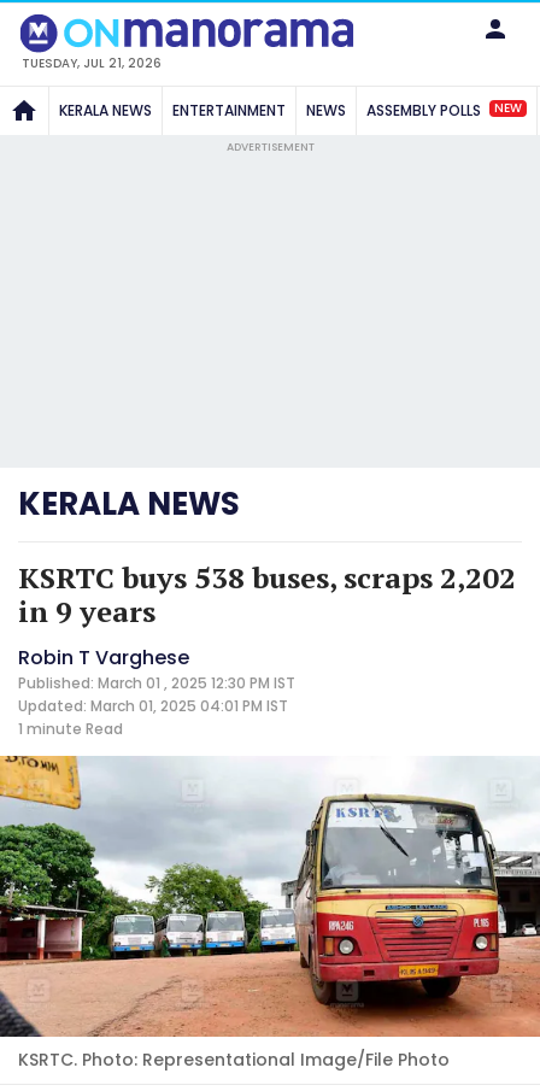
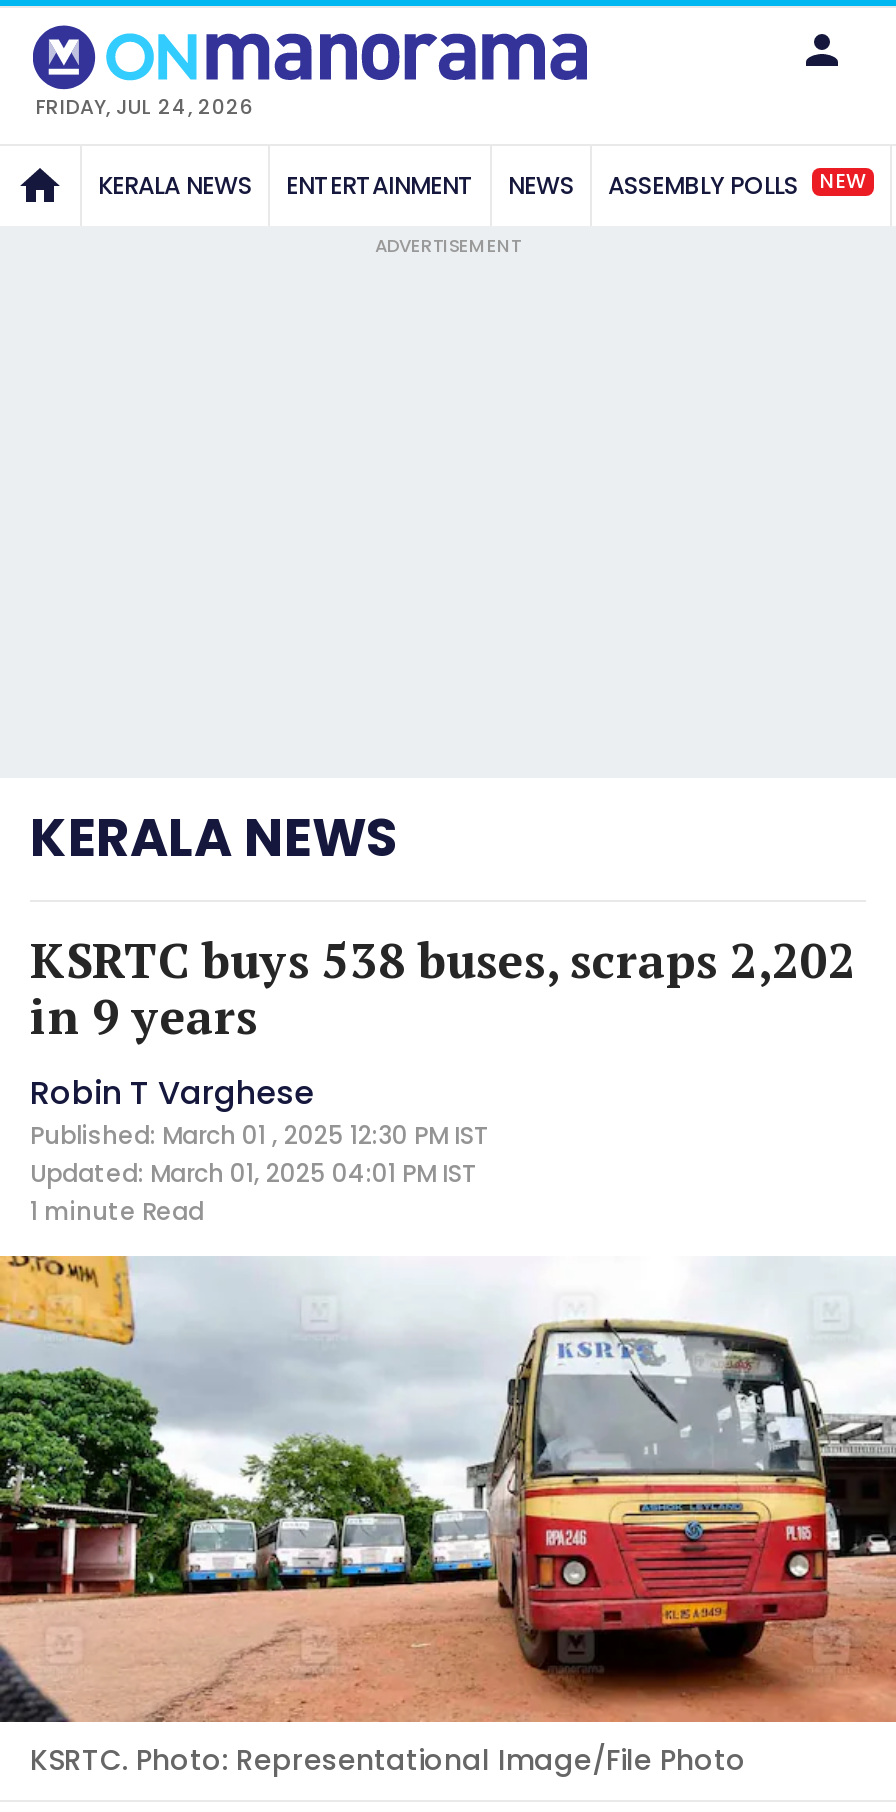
[22,54,162,72] TUESDAY, JUL 21, 2026 -> [36,91,254,121] FRIDAY, JUL 24, 2026

